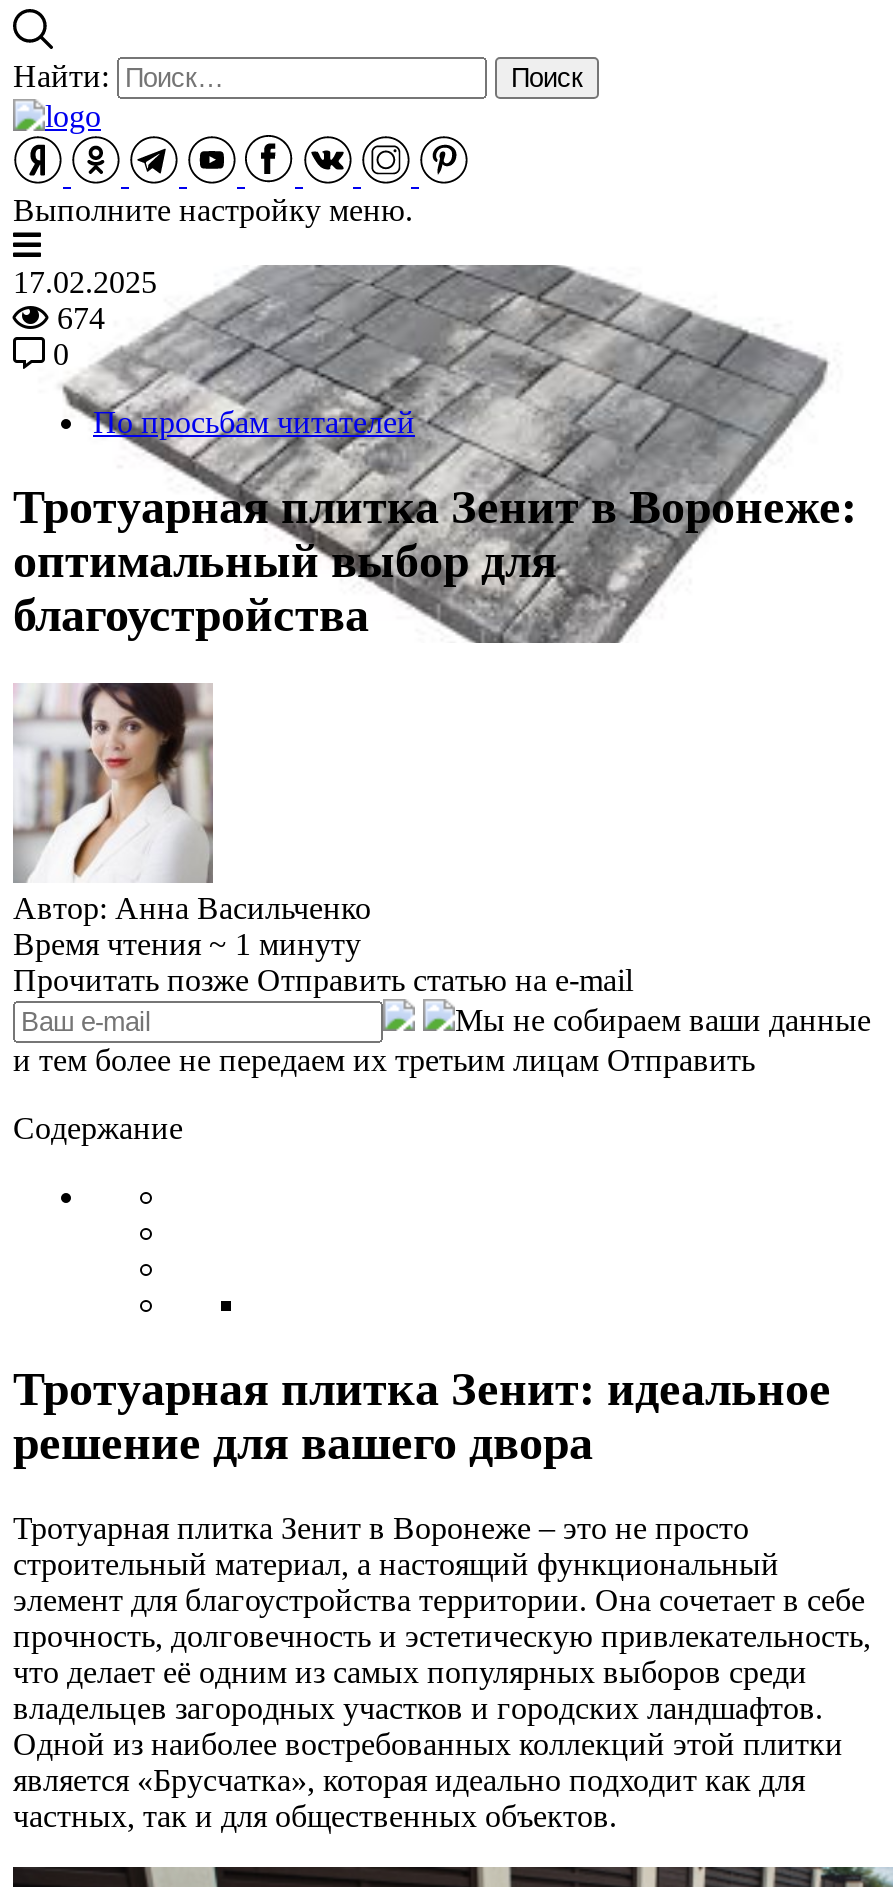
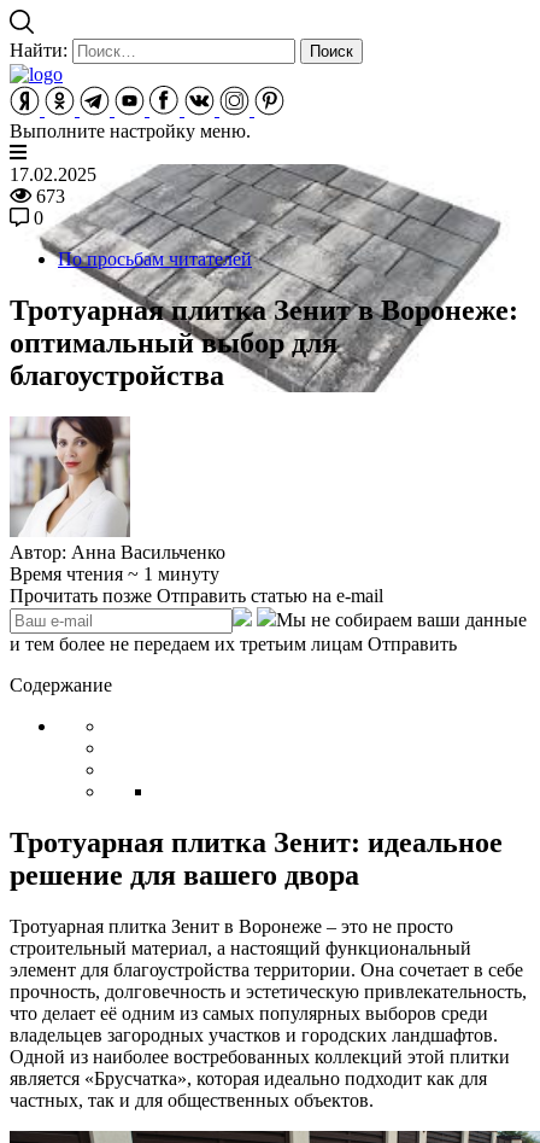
[49,301,105,335] 674 -> [31,186,65,206] 673

